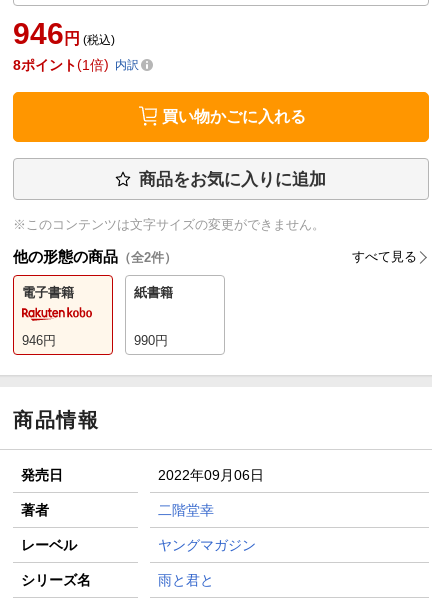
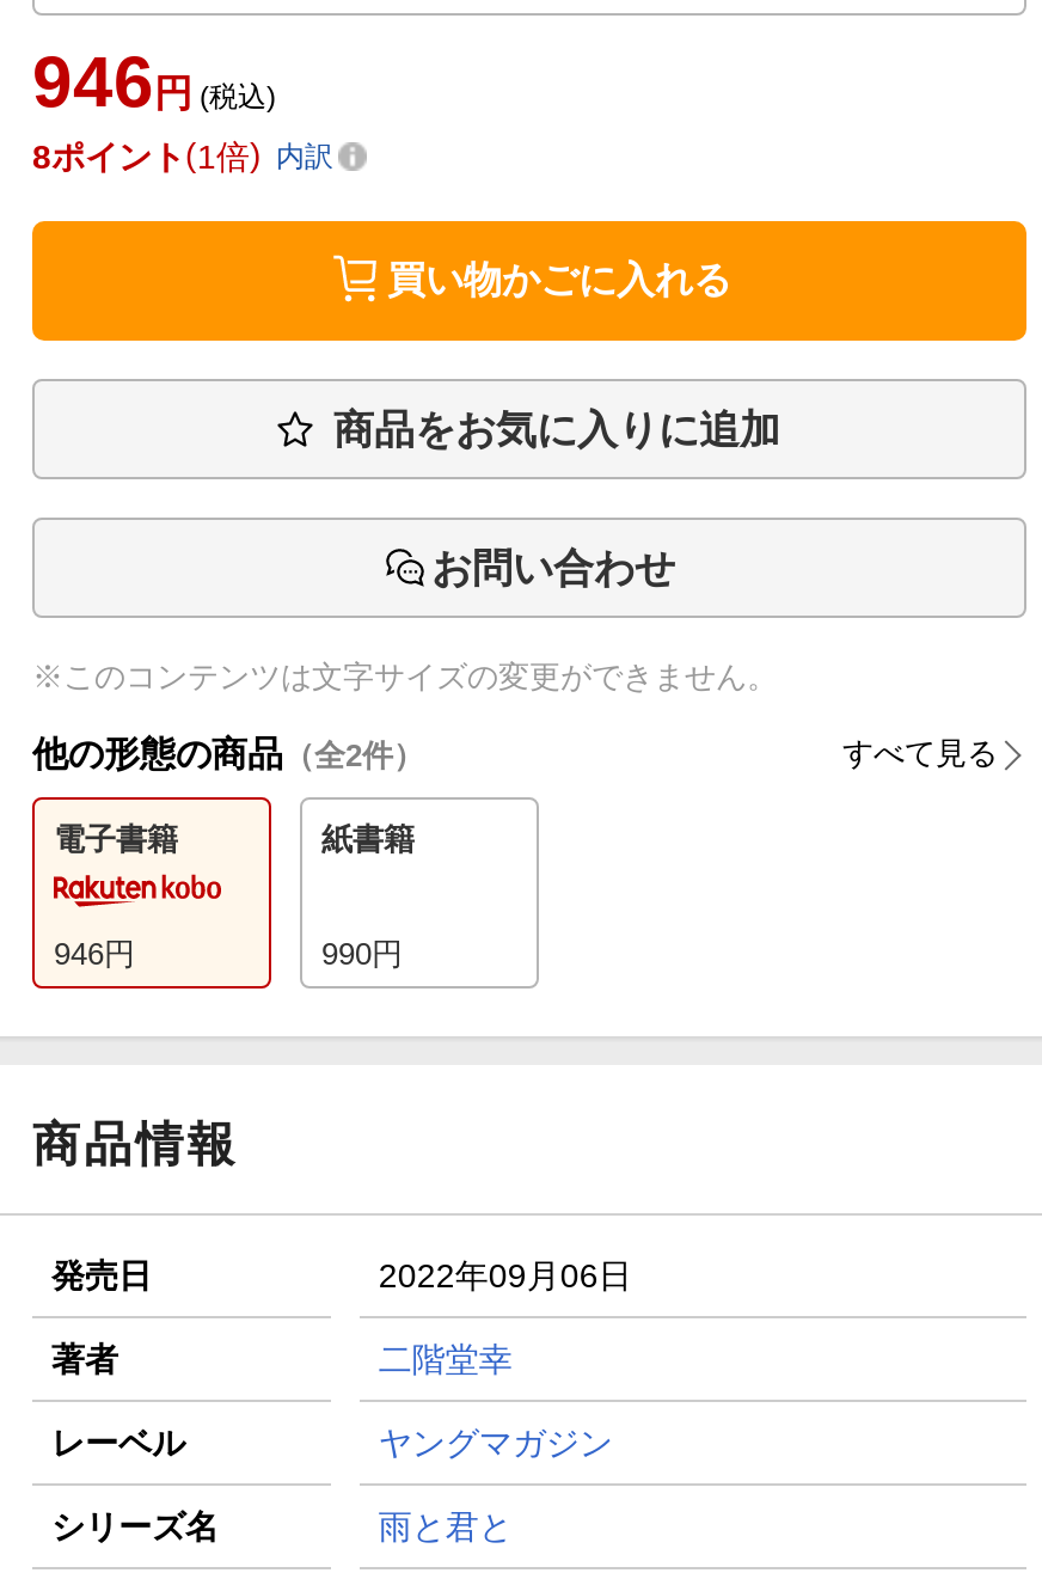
none -> [431,546,675,591] お問い合わせ

